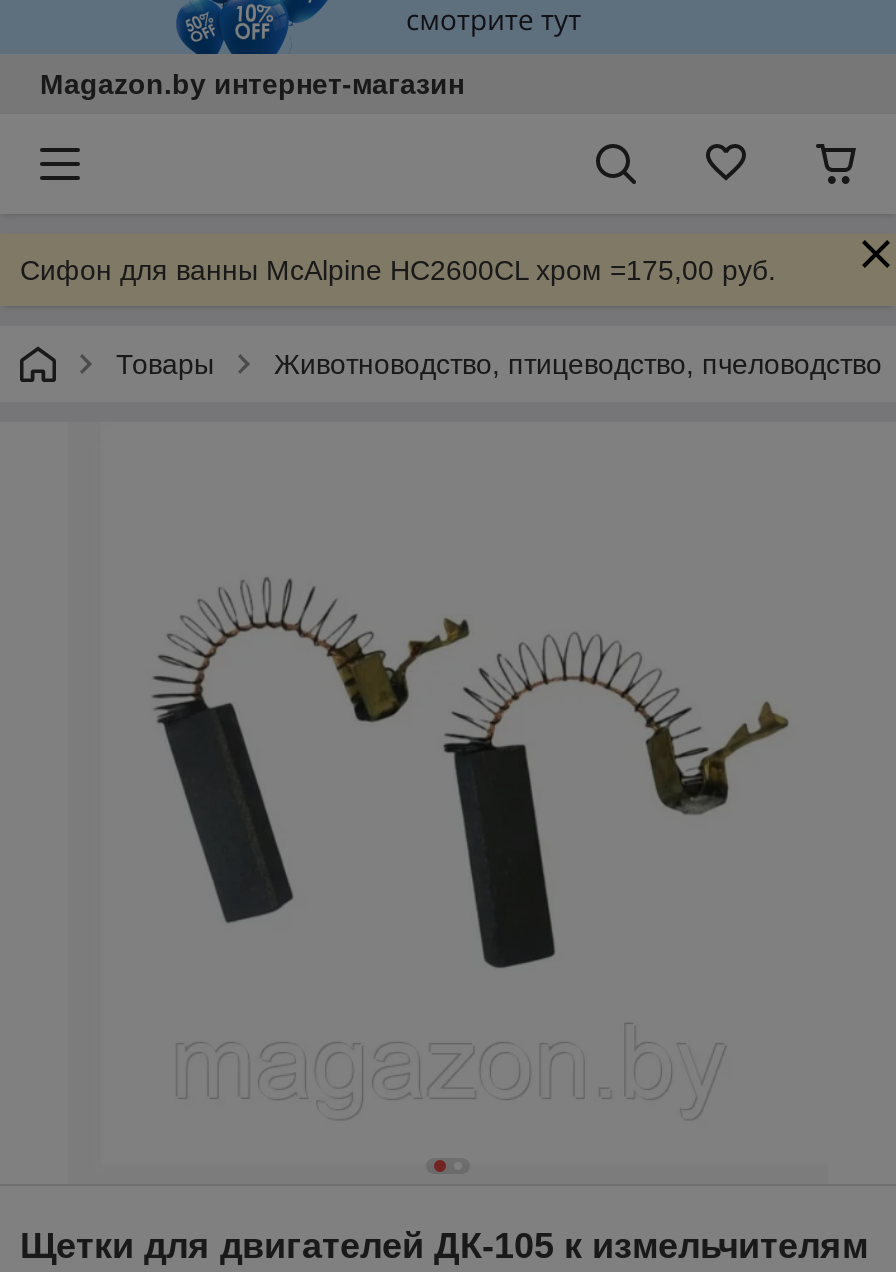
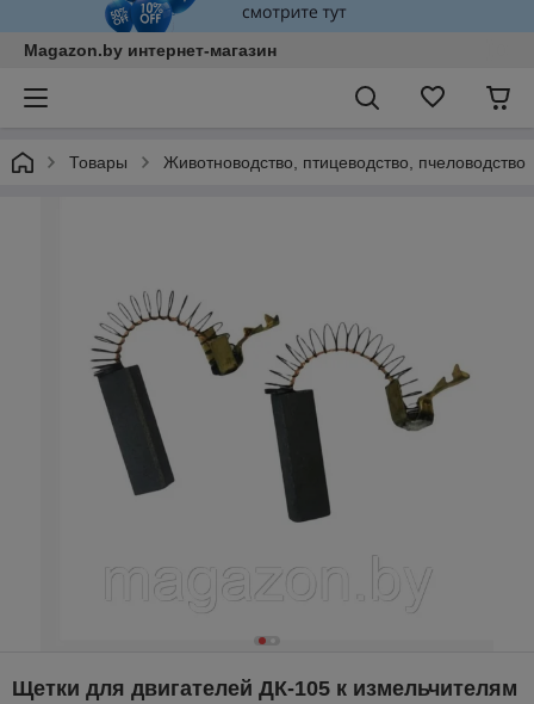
[20,254,776,286] Сифон для ванны McAlpine HC2600CL хром =175,00 руб. -> none

